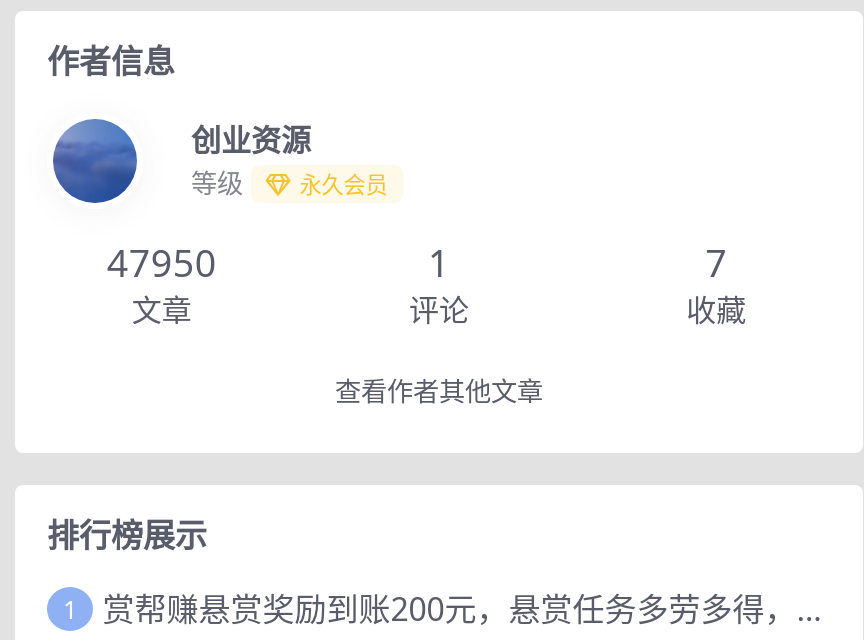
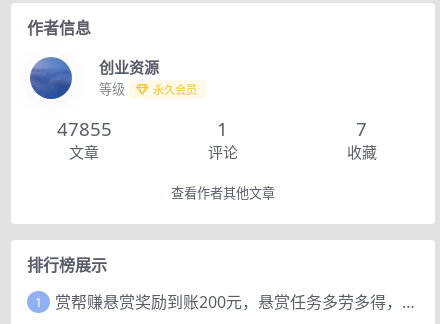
[107,238,217,288] 47950 -> [57,116,112,141] 47855

